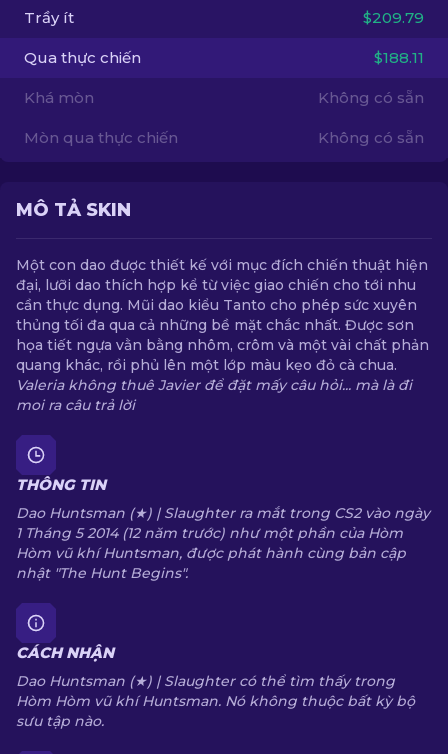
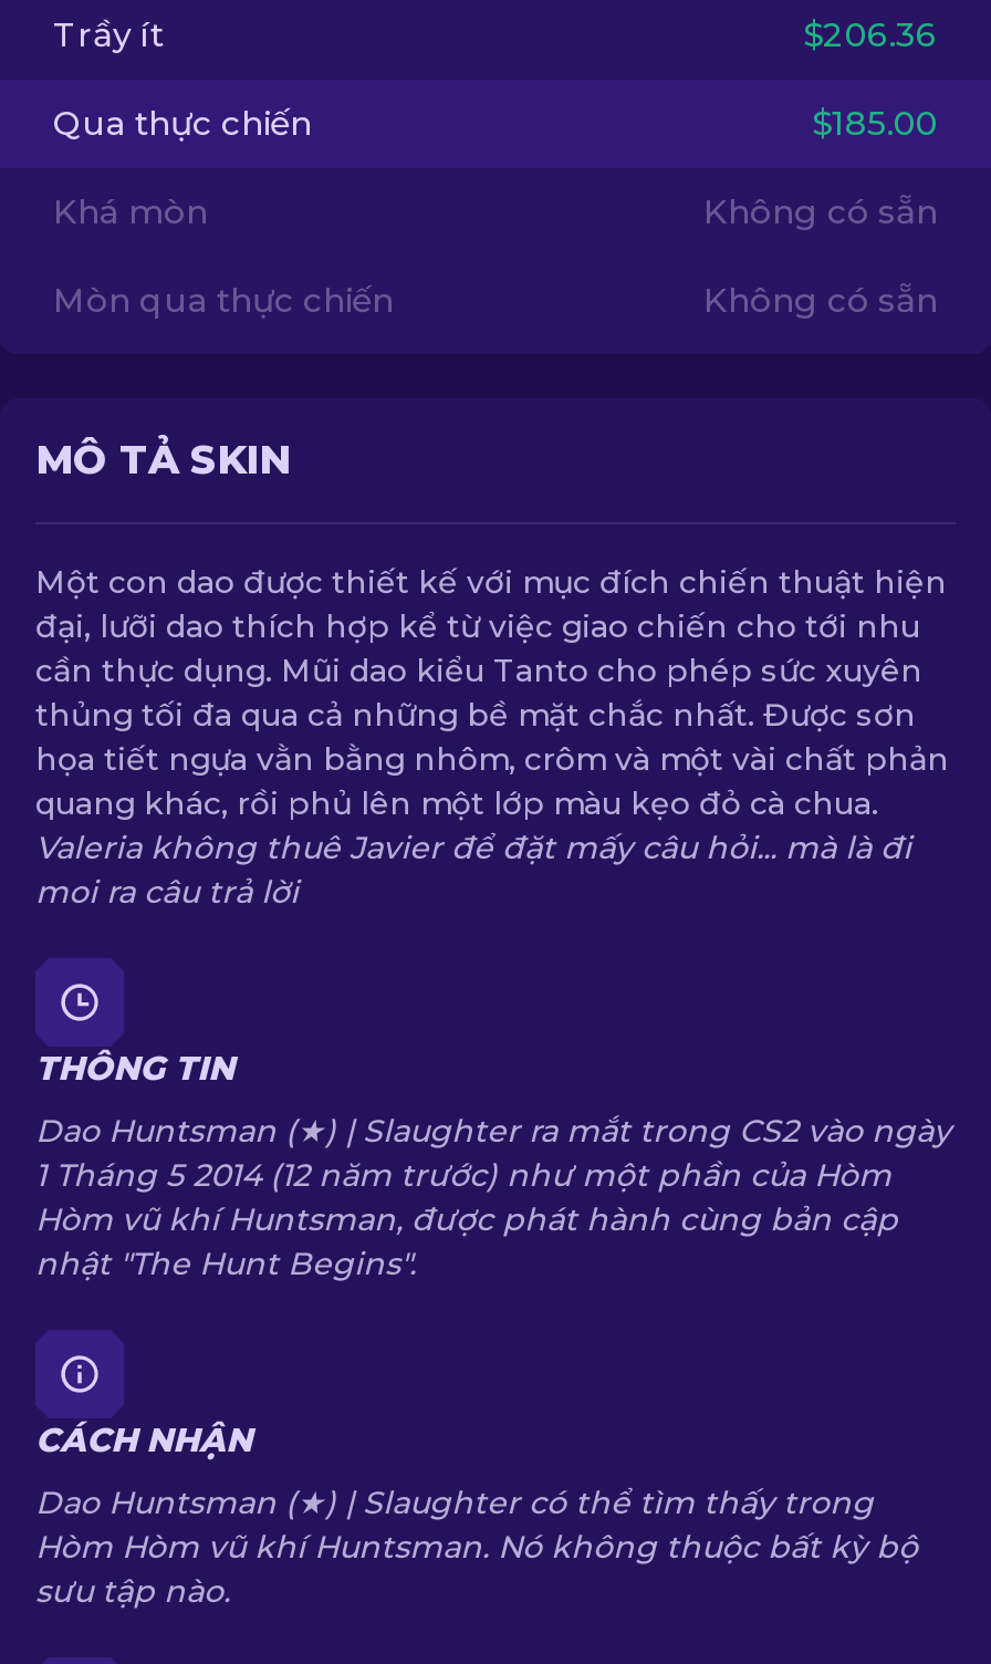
[363,8,424,27] $209.79 -> [803,13,938,55] $206.36
[374,48,424,67] $188.11 -> [812,102,938,144] $185.00

